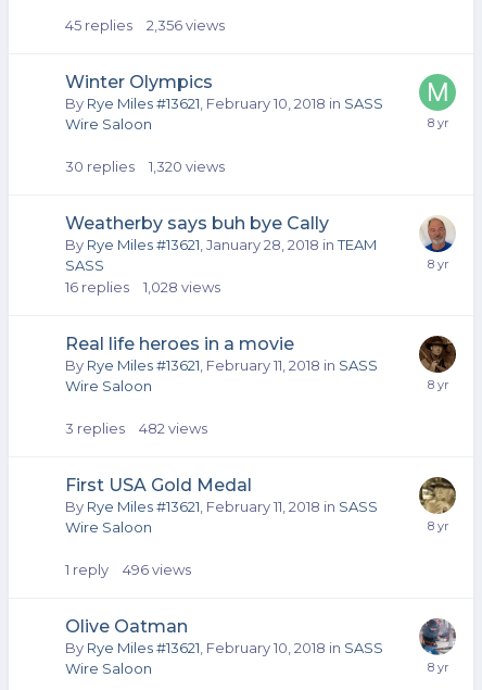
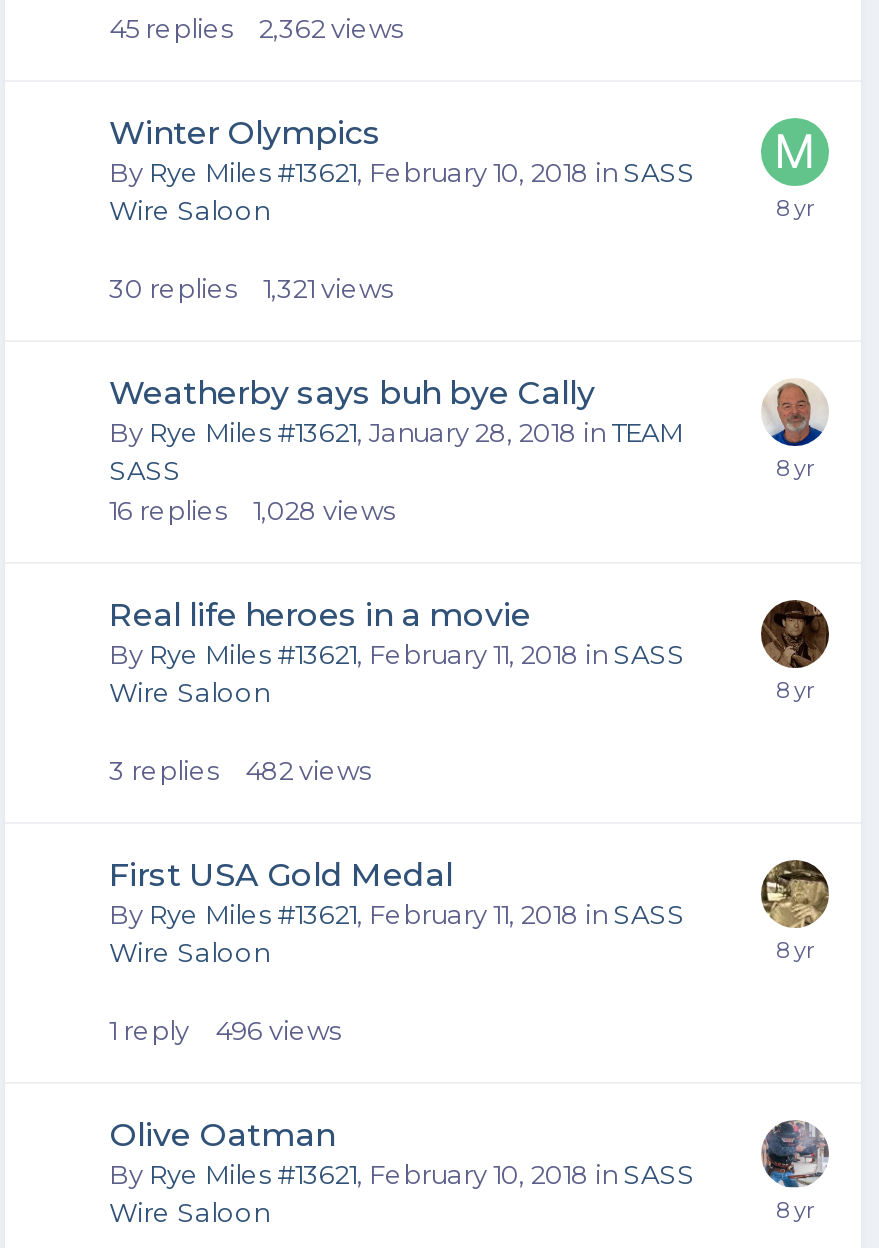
[65,16,225,34] 45 replies 2,356 views -> [109,12,403,44] 45 replies 2,362 views
[65,158,225,175] 30 replies 1,320 views -> [109,272,393,304] 30 replies 1,321 views

